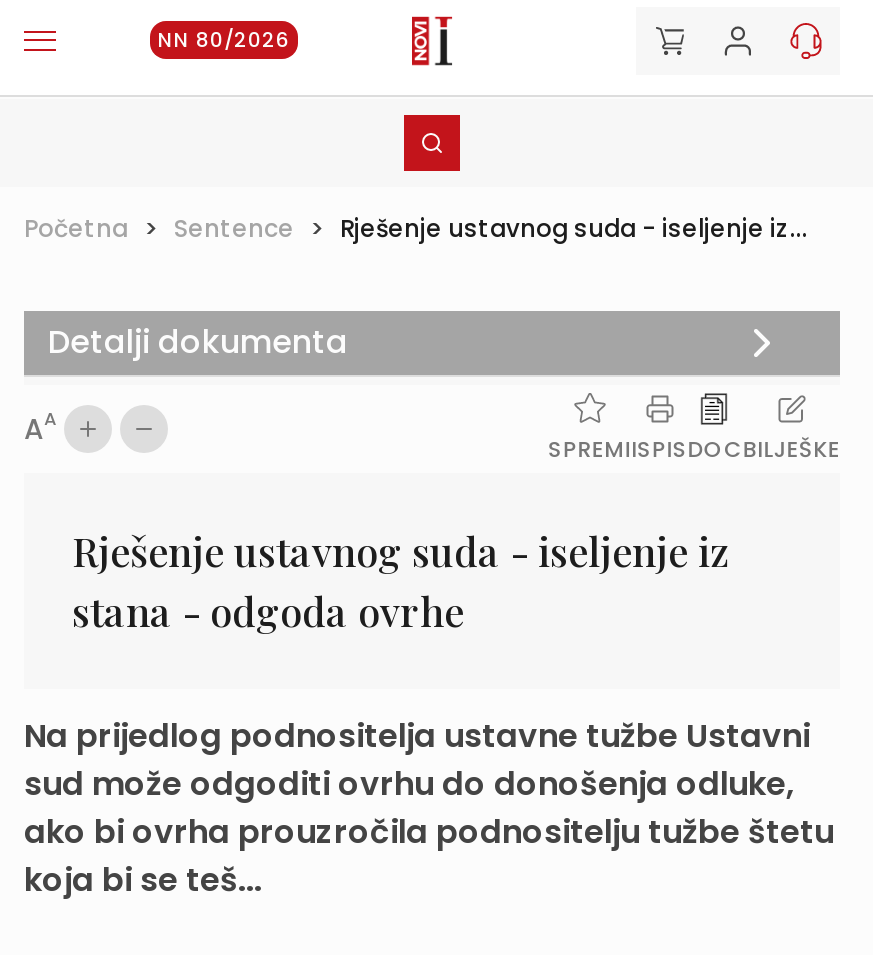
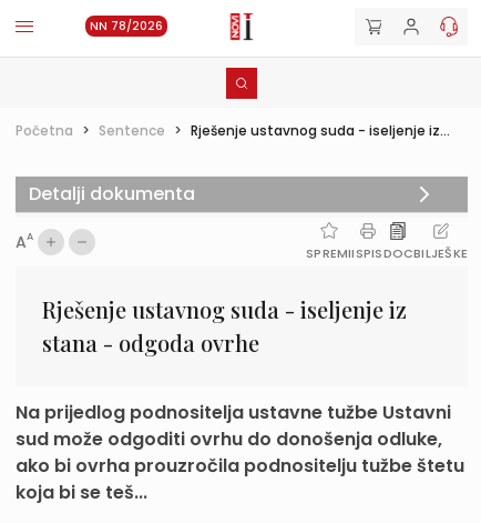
[158,25,290,55] NN 80/2026 -> [90,18,163,34] NN 78/2026

